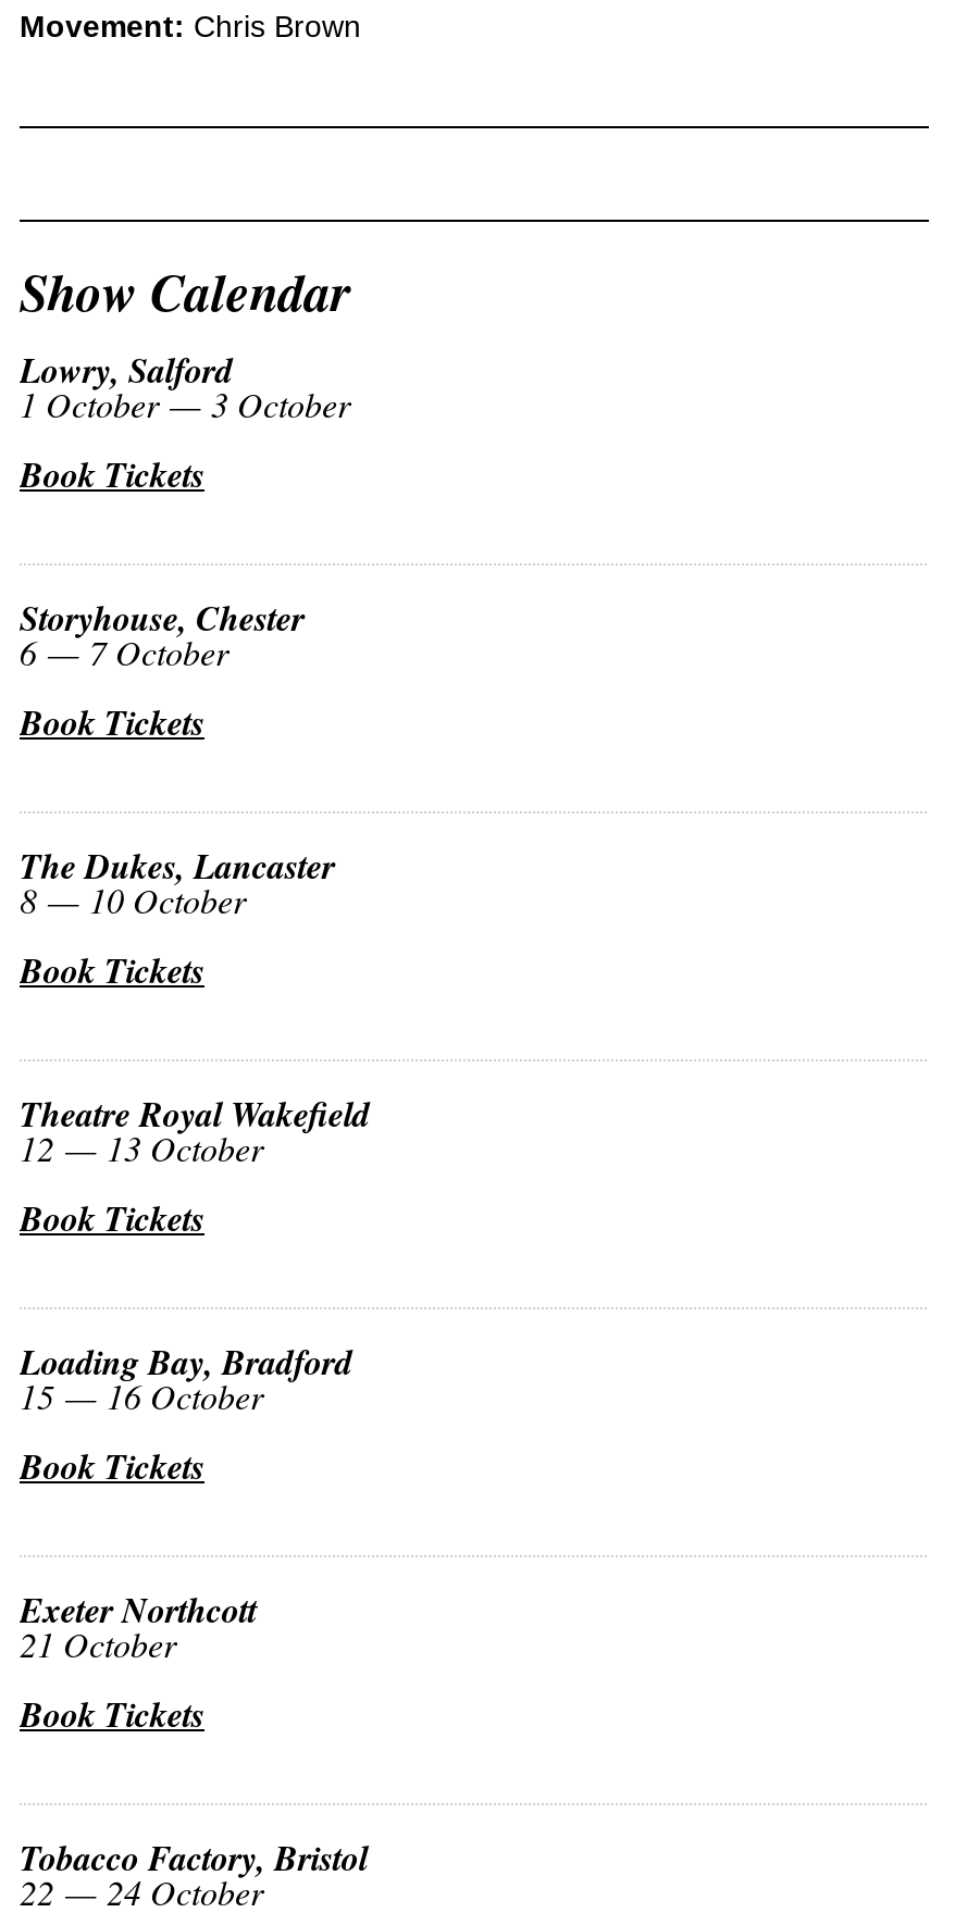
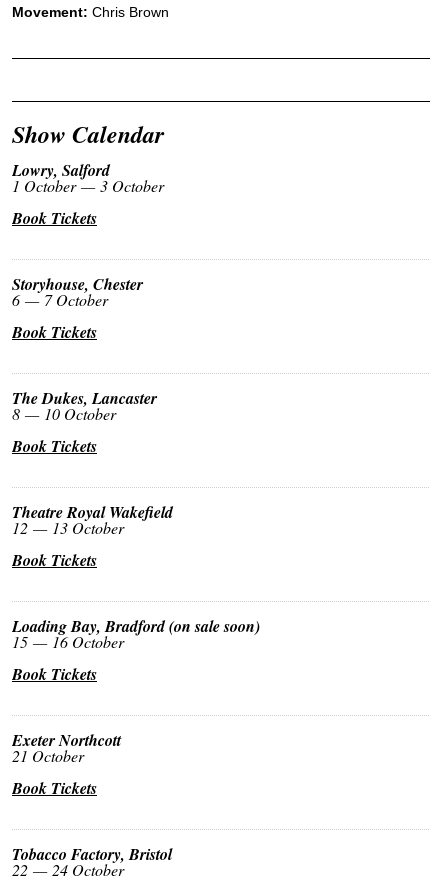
[20,1338,352,1386] Loading Bay, Bradford -> [12,615,260,637] Loading Bay, Bradford (on sale soon)

